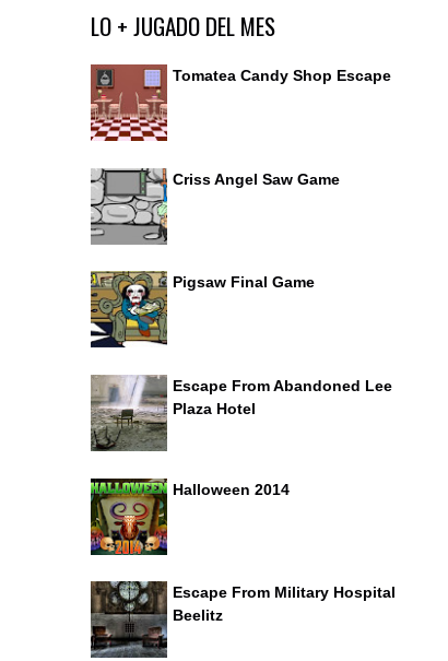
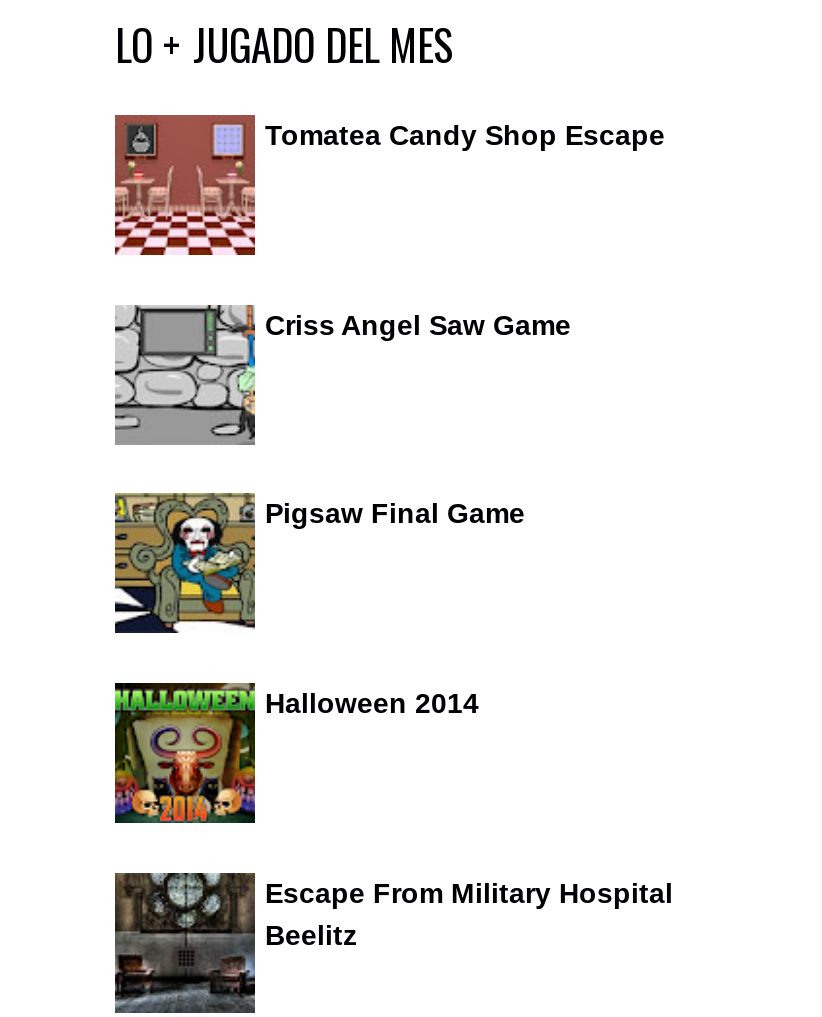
[91,375,392,451] [image] | Escape From Abandoned Lee | Plaza Hotel -> none

